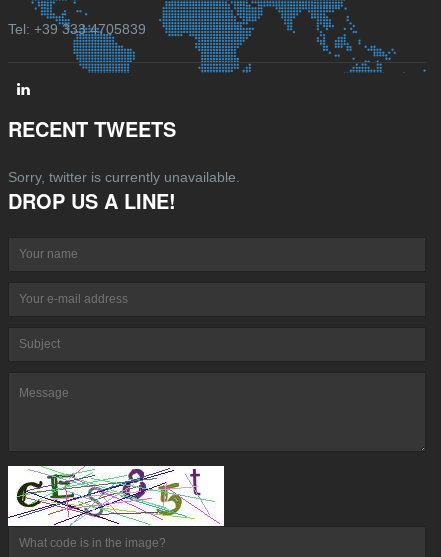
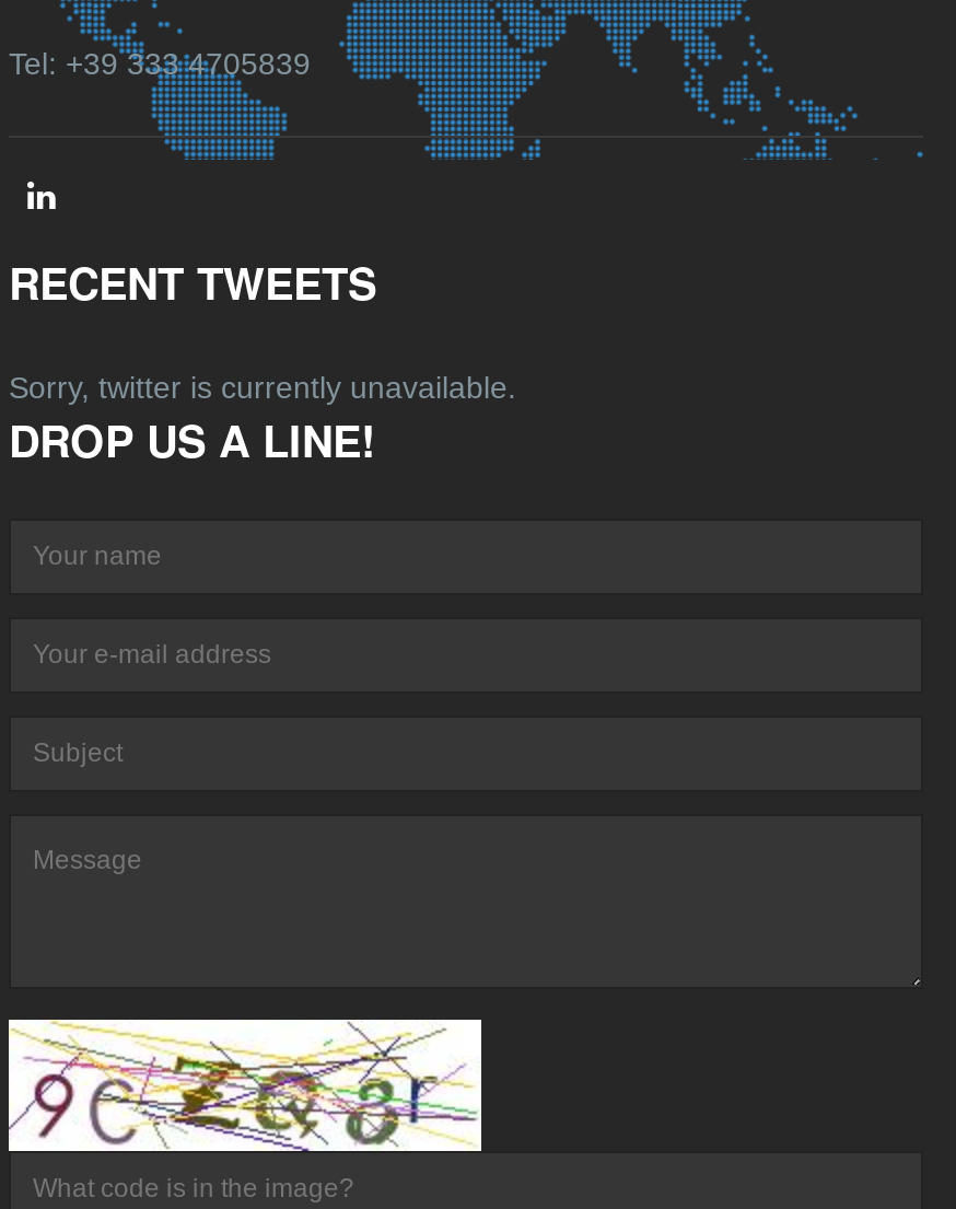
[8,465,222,527] [image] -> [9,1020,479,1153] [image]

